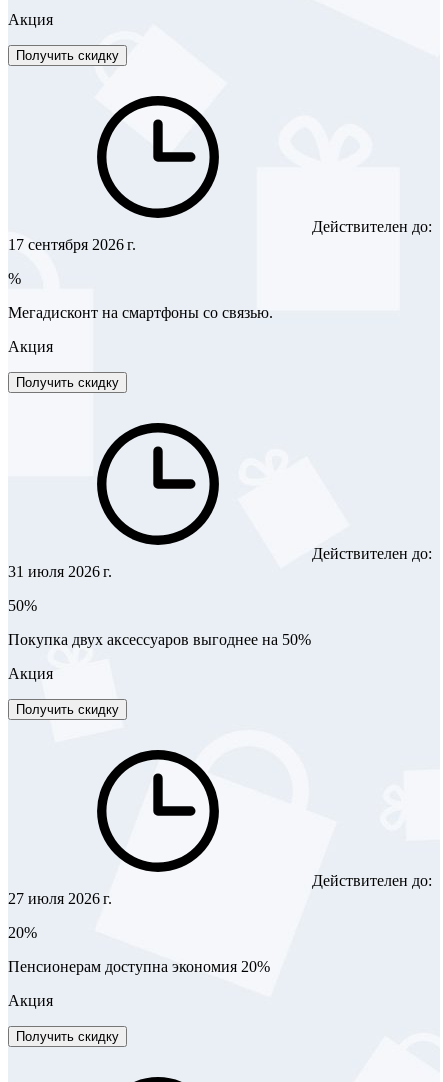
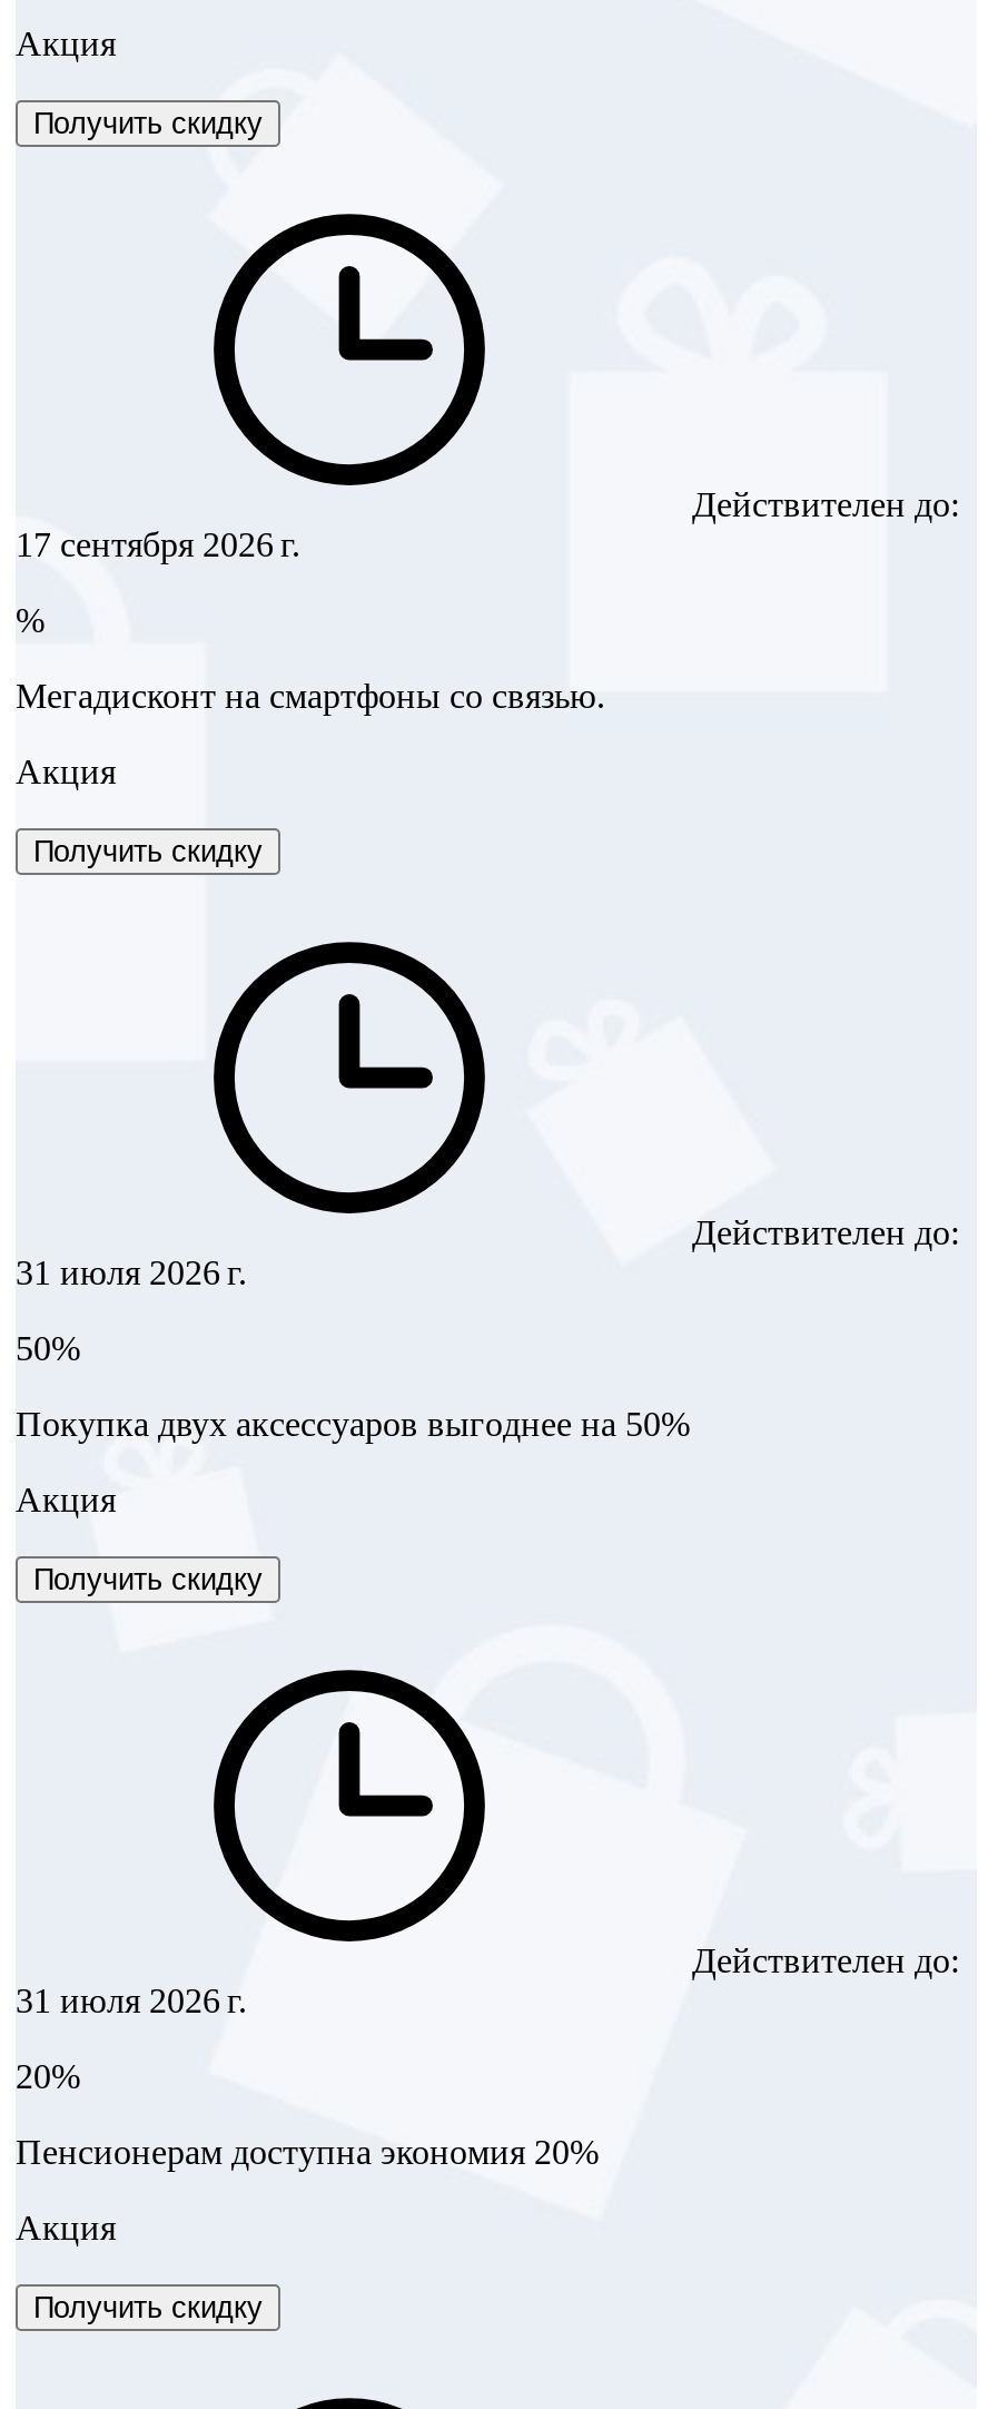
[8,890,112,907] 27 июля 2026 г. -> [16,1981,247,2019] 31 июля 2026 г.

